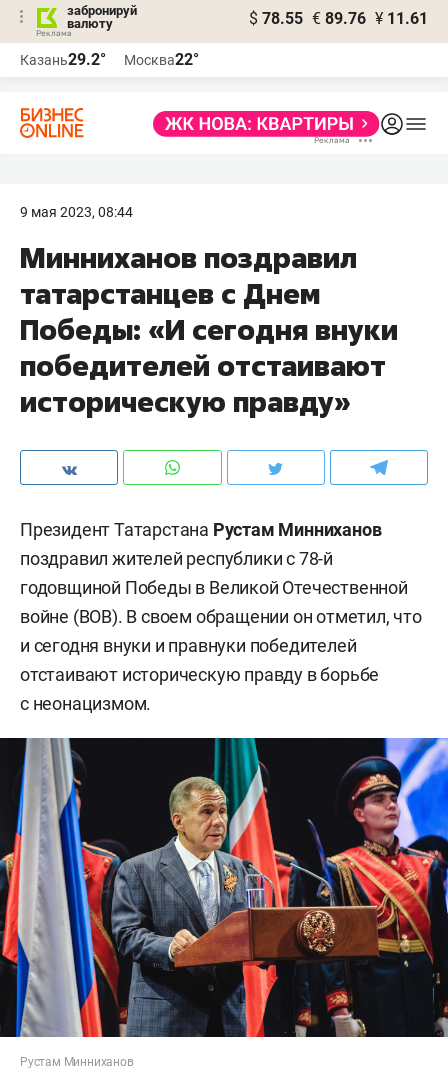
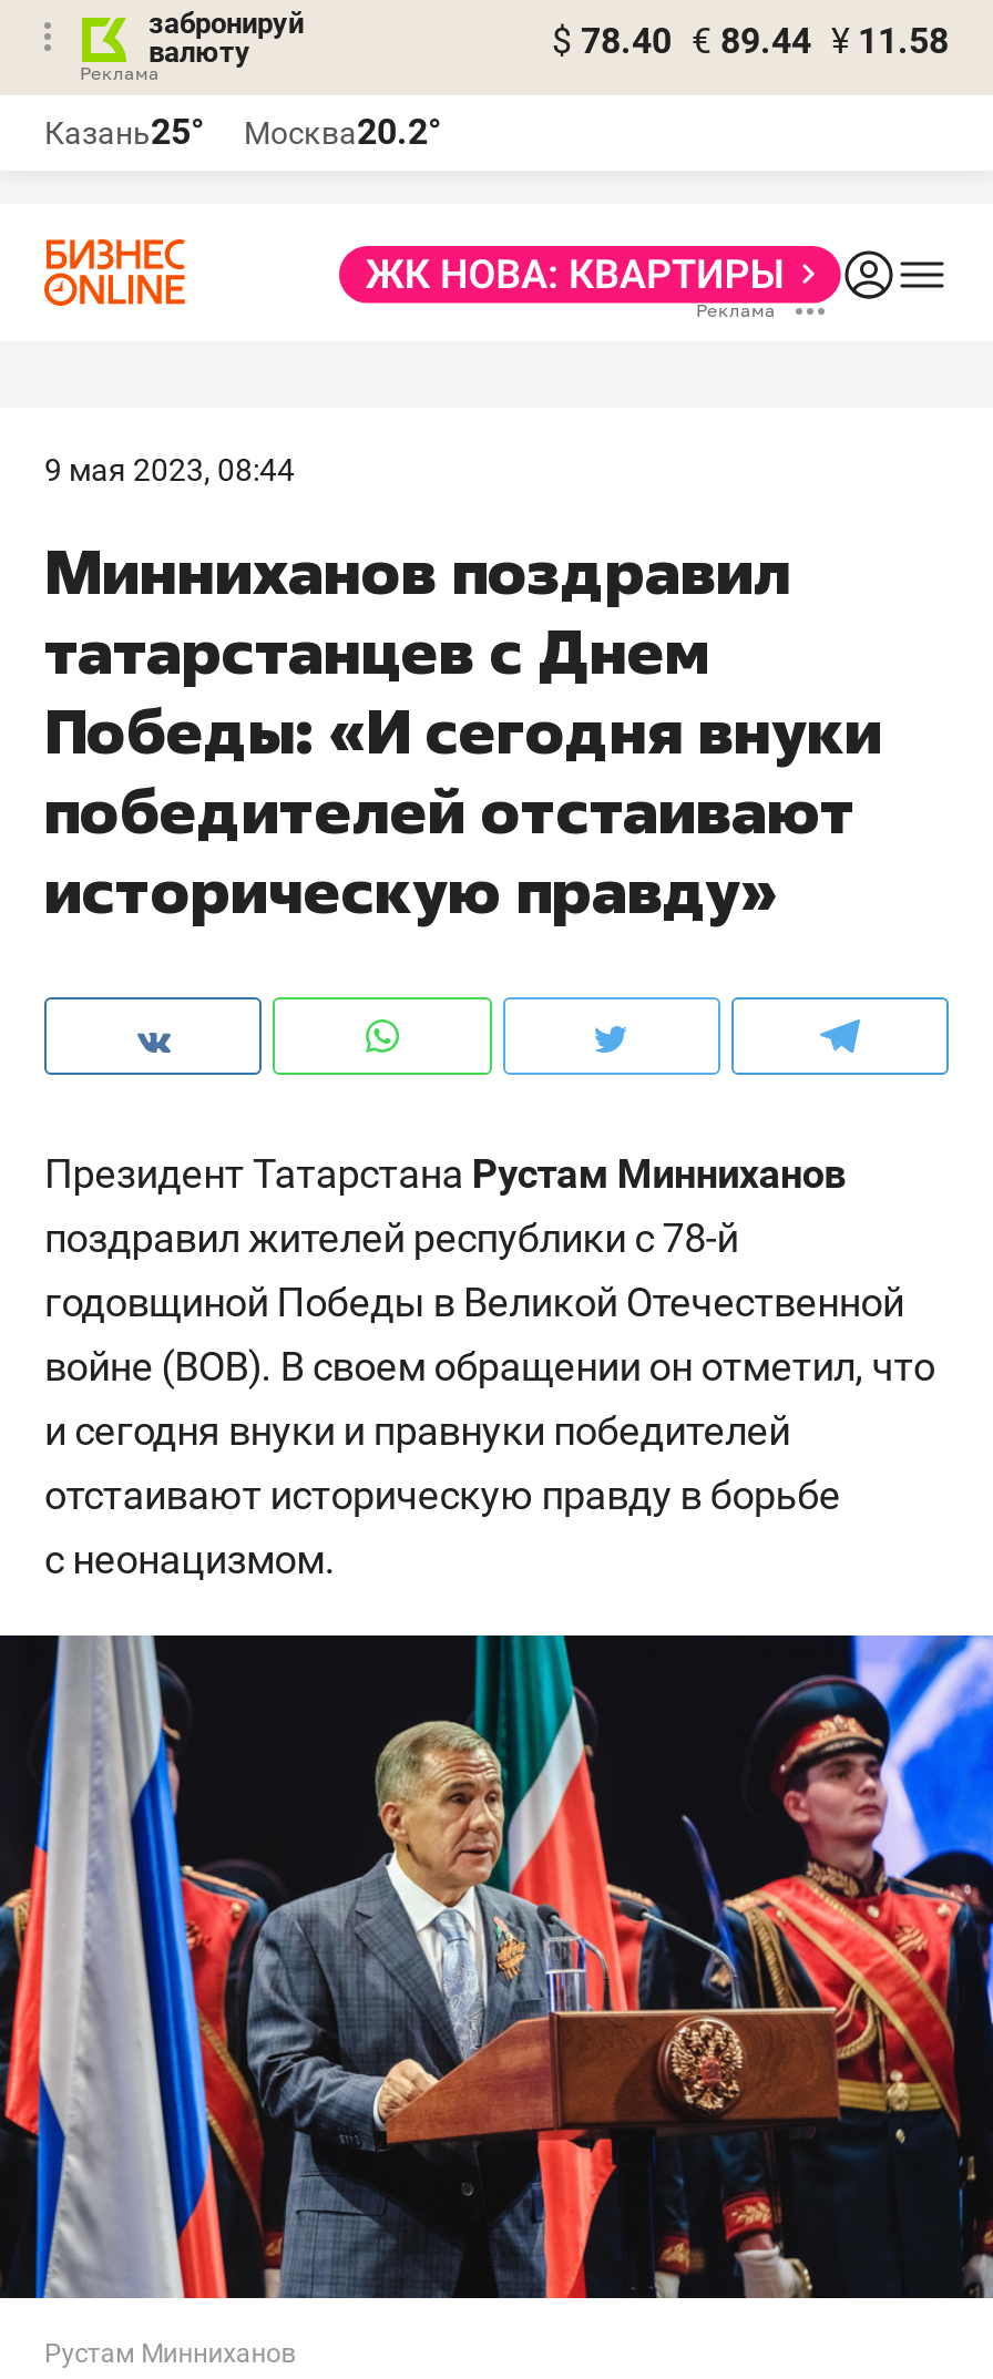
[249,9,428,28] $ 78.55 € 89.76 ¥ 11.61 -> [552,20,949,62] $ 78.40 € 89.44 ¥ 11.58
[20,50,106,69] Казань29.2° -> [44,111,204,153] Казань25°
[124,50,199,69] Москва22° -> [244,111,441,153] Москва20.2°

